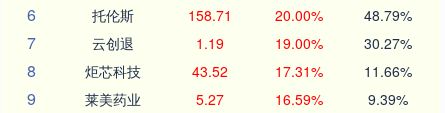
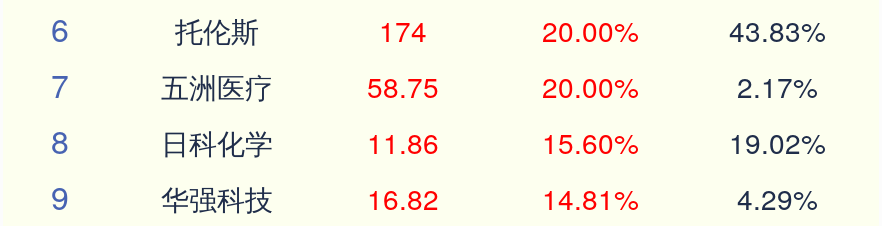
[187,5,231,25] 158.71 -> [379,10,427,50] 174
[363,5,411,25] 48.79% -> [729,10,825,50] 43.83%
[92,33,411,53] 云创退 | 1.19 | 19.00% | 30.27% -> [161,66,817,106] 五洲医疗 | 58.75 | 20.00% | 2.17%
[85,61,411,81] 炬芯科技 | 43.52 | 17.31% | 11.66% -> [161,122,825,162] 日科化学 | 11.86 | 15.60% | 19.02%
[85,89,407,109] 莱美药业 | 5.27 | 16.59% | 9.39% -> [161,178,817,218] 华强科技 | 16.82 | 14.81% | 4.29%

